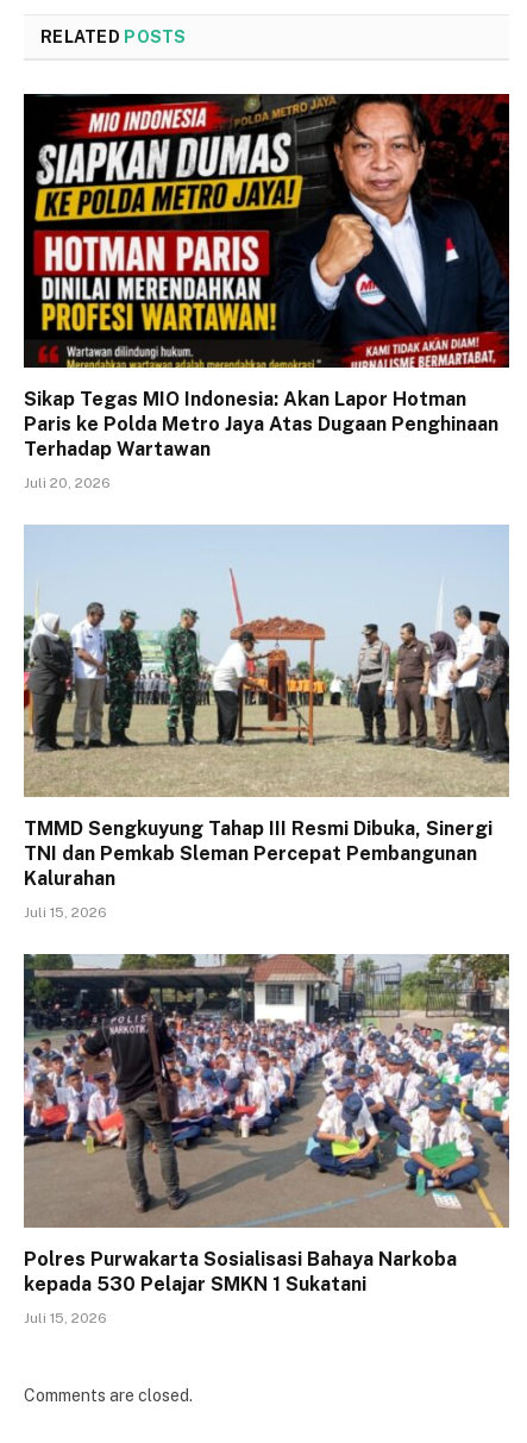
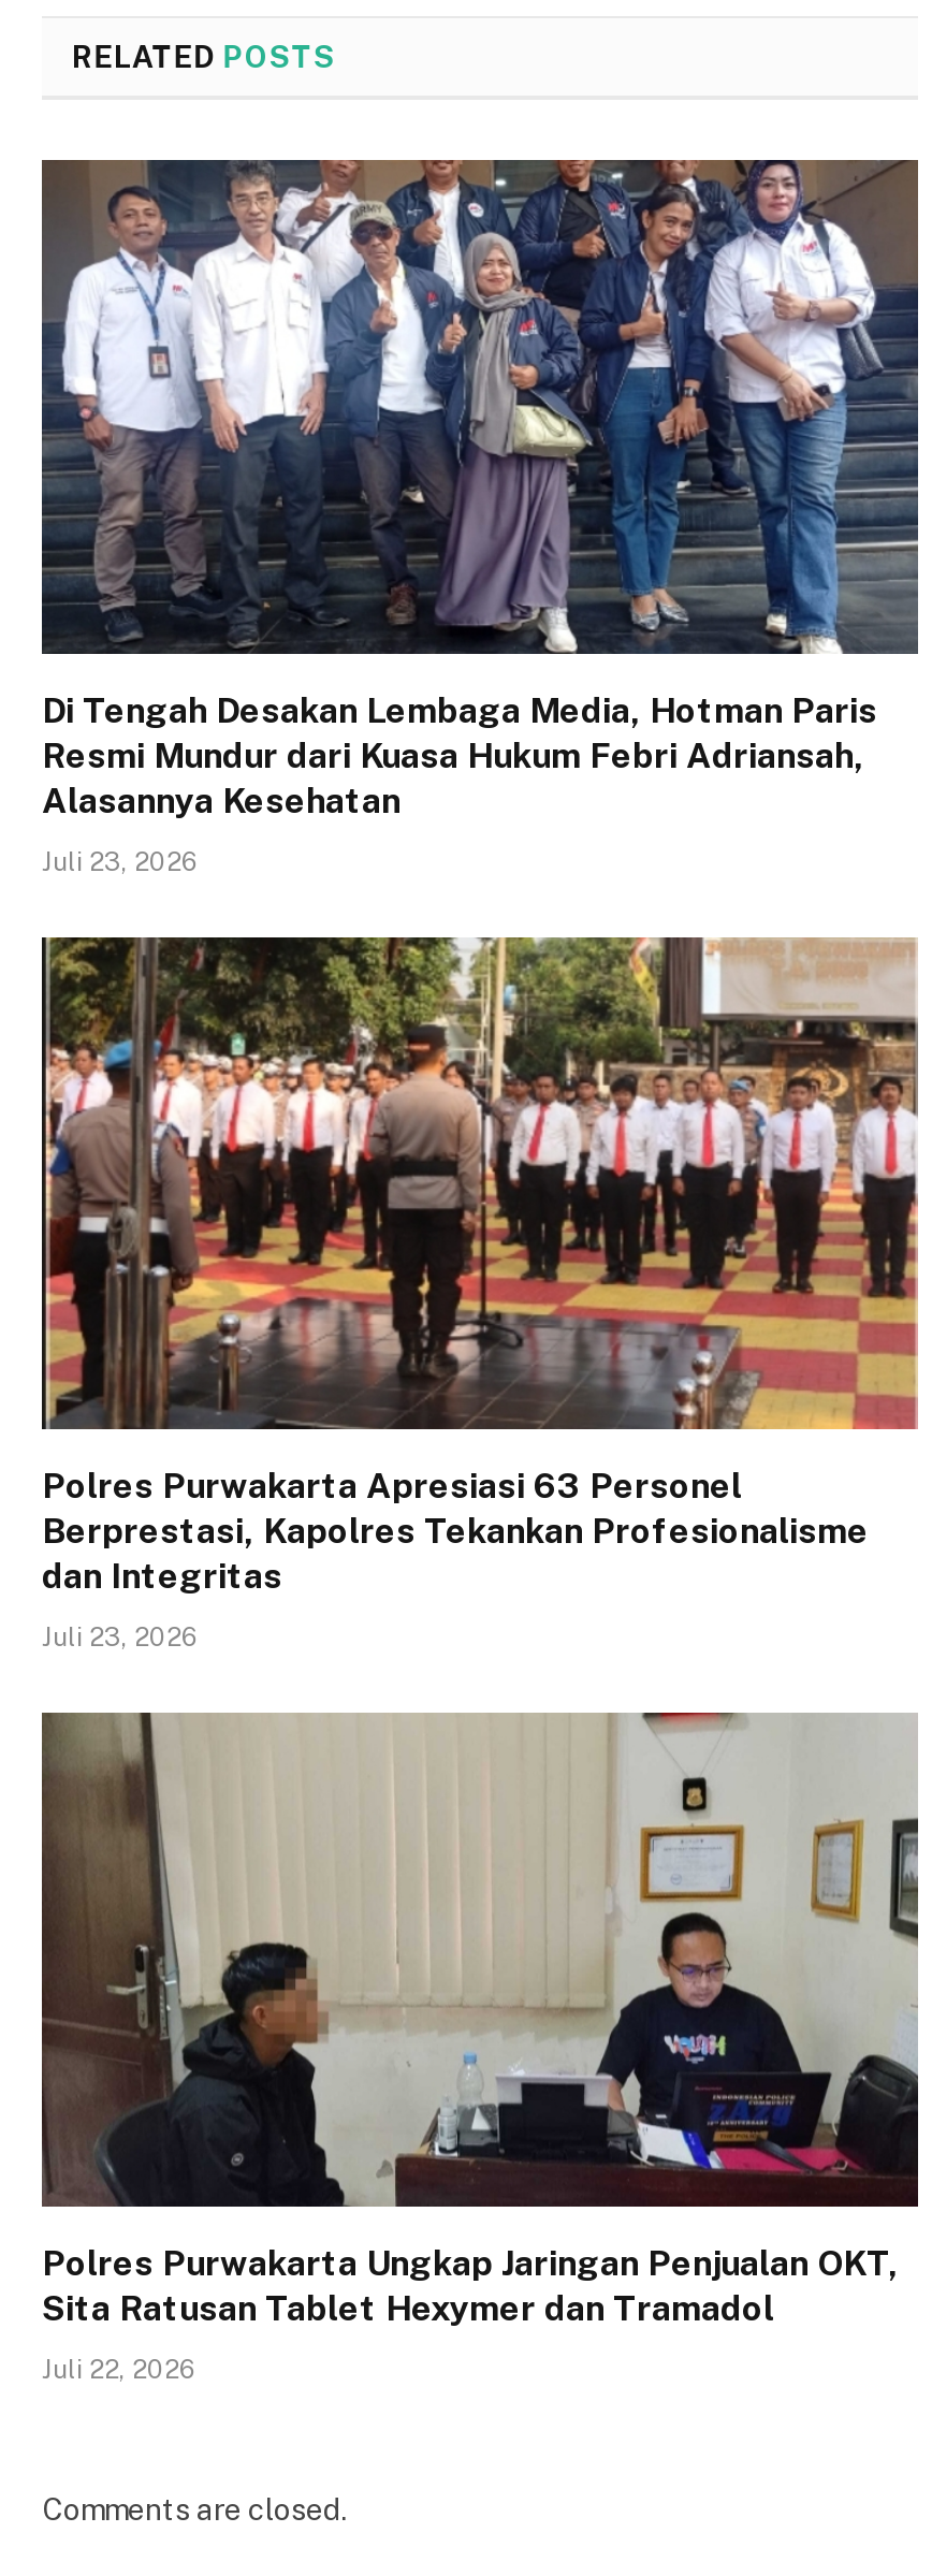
[24,93,510,460] [image] | Sikap Tegas MIO Indonesia: Akan Lapor Hotman | Paris ke Polda Metro Jaya Atas Dugaan Penghinaan | Terhadap Wartawan -> [40,158,920,821] [image] | Di Tengah Desakan Lembaga Media, Hotman Paris | Resmi Mundur dari Kuasa Hukum Febri Adriansah, | Alasannya Kesehatan
[24,474,111,491] Juli 20, 2026 -> [42,847,199,877] Juli 23, 2026
[23,525,510,890] [image] | TMMD Sengkuyung Tahap III Resmi Dibuka, Sinergi | TNI dan Pemkab Sleman Percepat Pembangunan | Kalurahan -> [40,935,918,1597] [image] | Polres Purwakarta Apresiasi 63 Personel | Berprestasi, Kapolres Tekankan Profesionalisme | dan Integritas
[24,904,107,921] Juli 15, 2026 -> [42,1623,199,1653] Juli 23, 2026
[23,954,510,1295] [image] | Polres Purwakarta Sosialisasi Bahaya Narkoba | kepada 530 Pelajar SMKN 1 Sukatani -> [40,1711,920,2329] [image] | Polres Purwakarta Ungkap Jaringan Penjualan OKT, | Sita Ratusan Tablet Hexymer dan Tramadol
[24,1310,107,1326] Juli 15, 2026 -> [42,2354,196,2384] Juli 22, 2026

